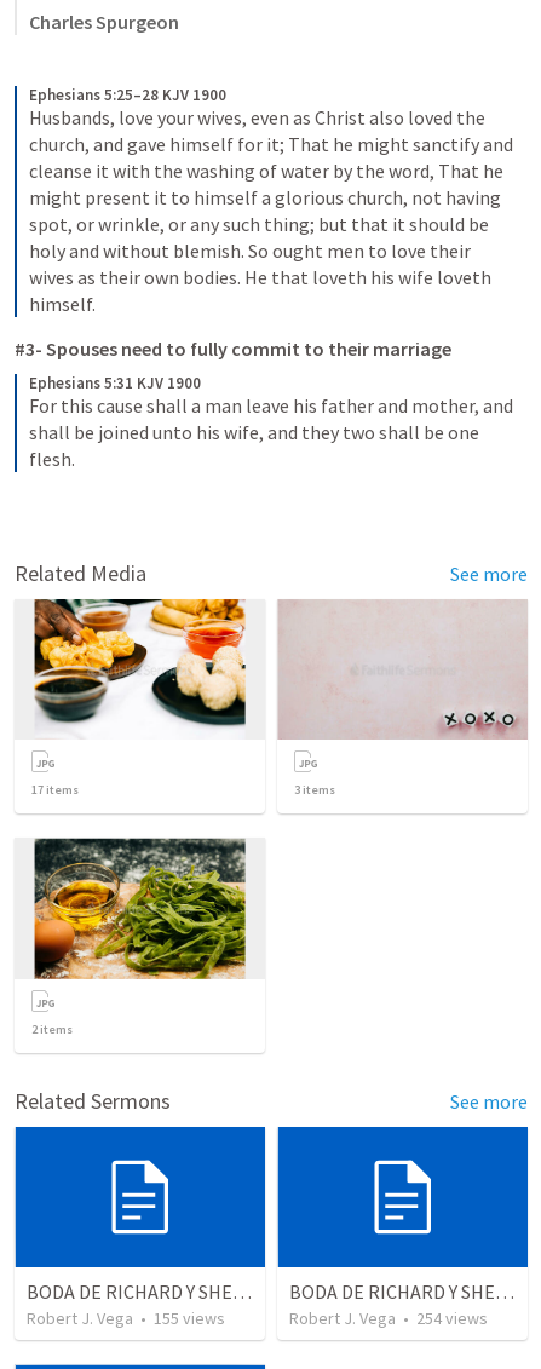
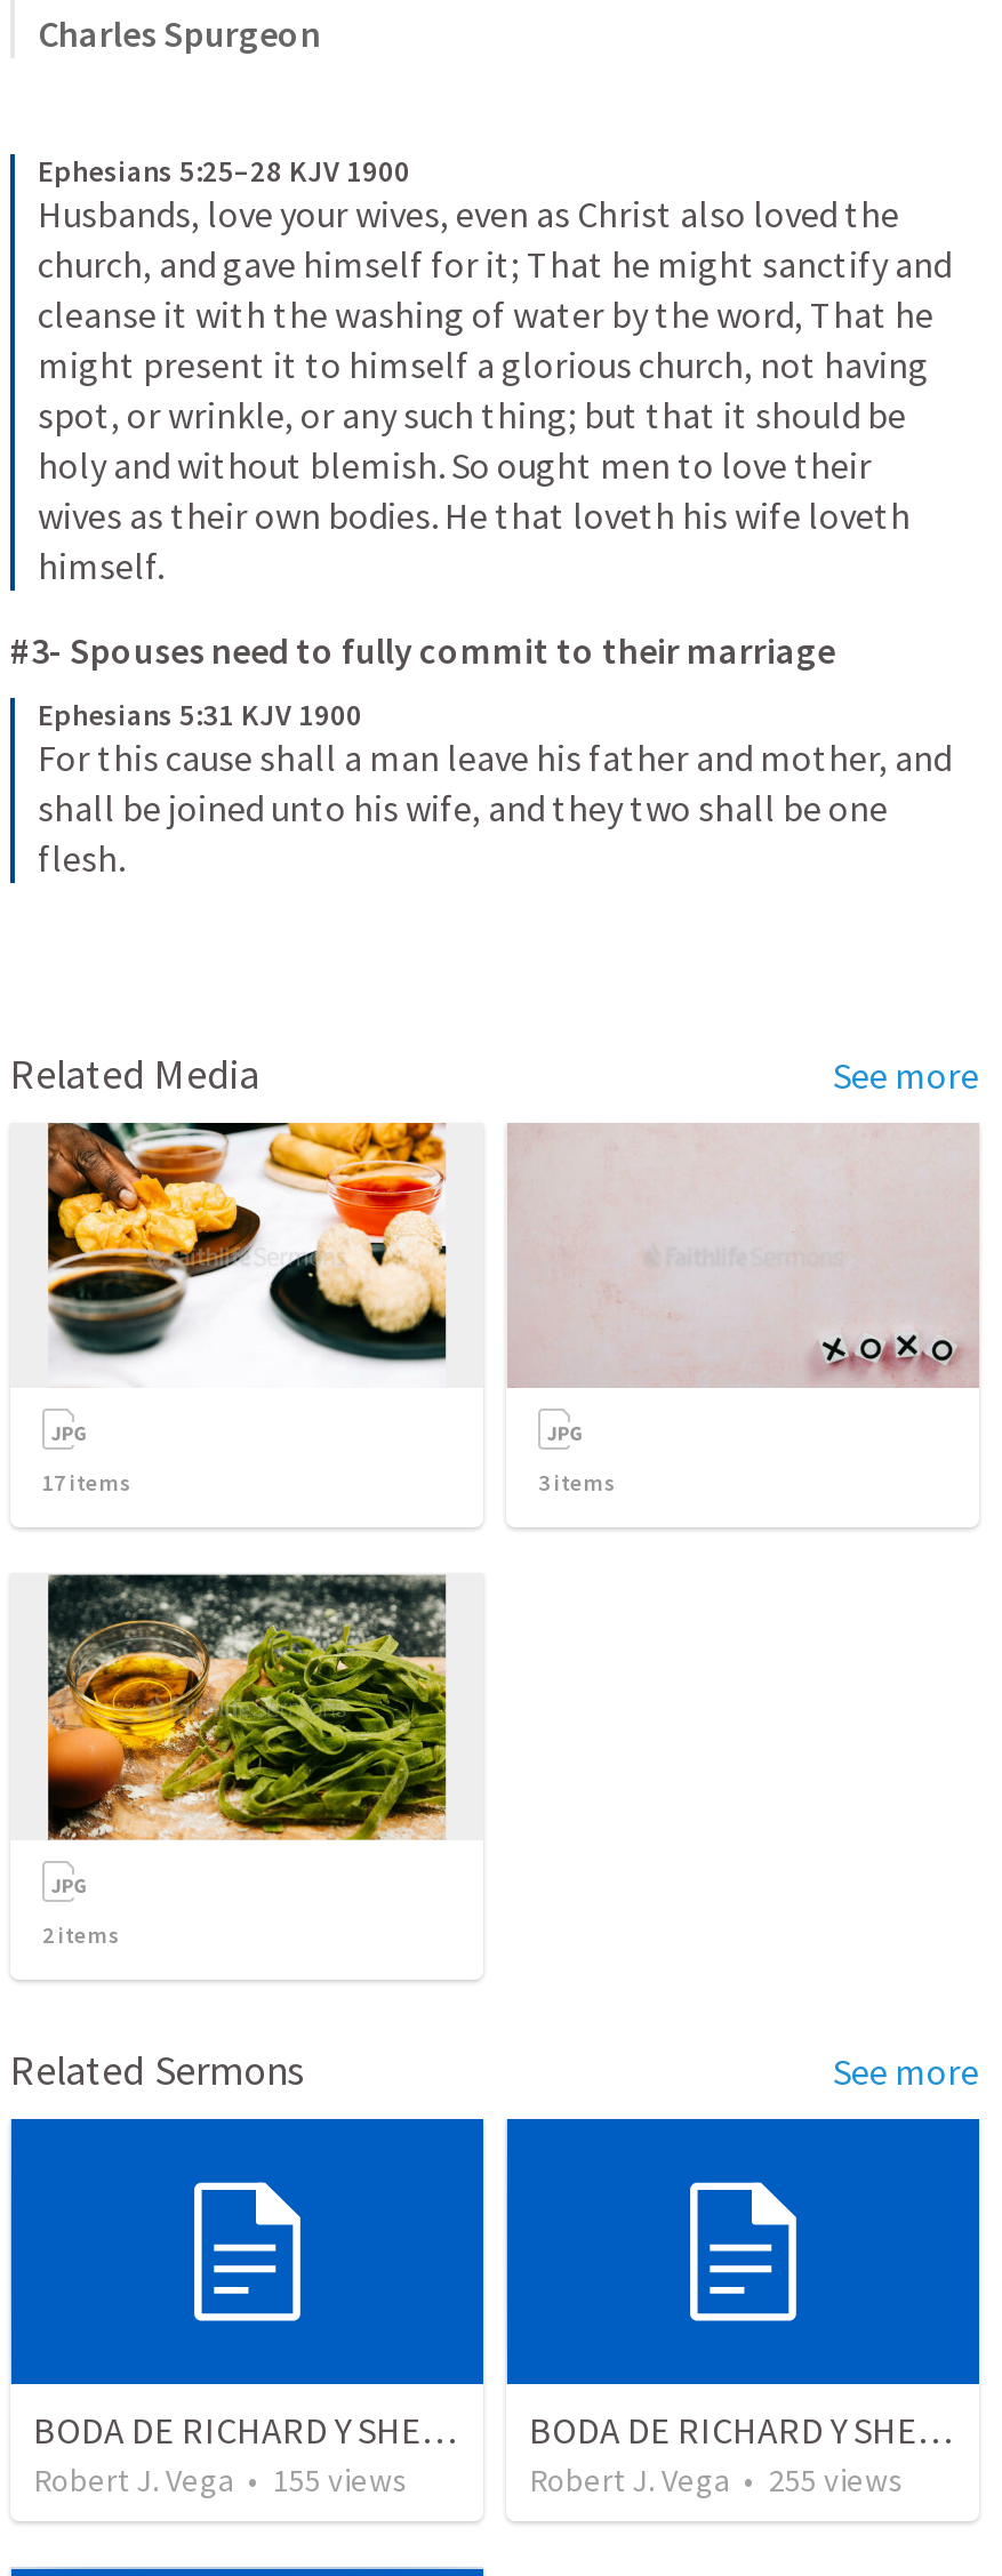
[289,1308,488,1329] Robert J. Vega • 254 views -> [529,2460,904,2501] Robert J. Vega • 255 views

